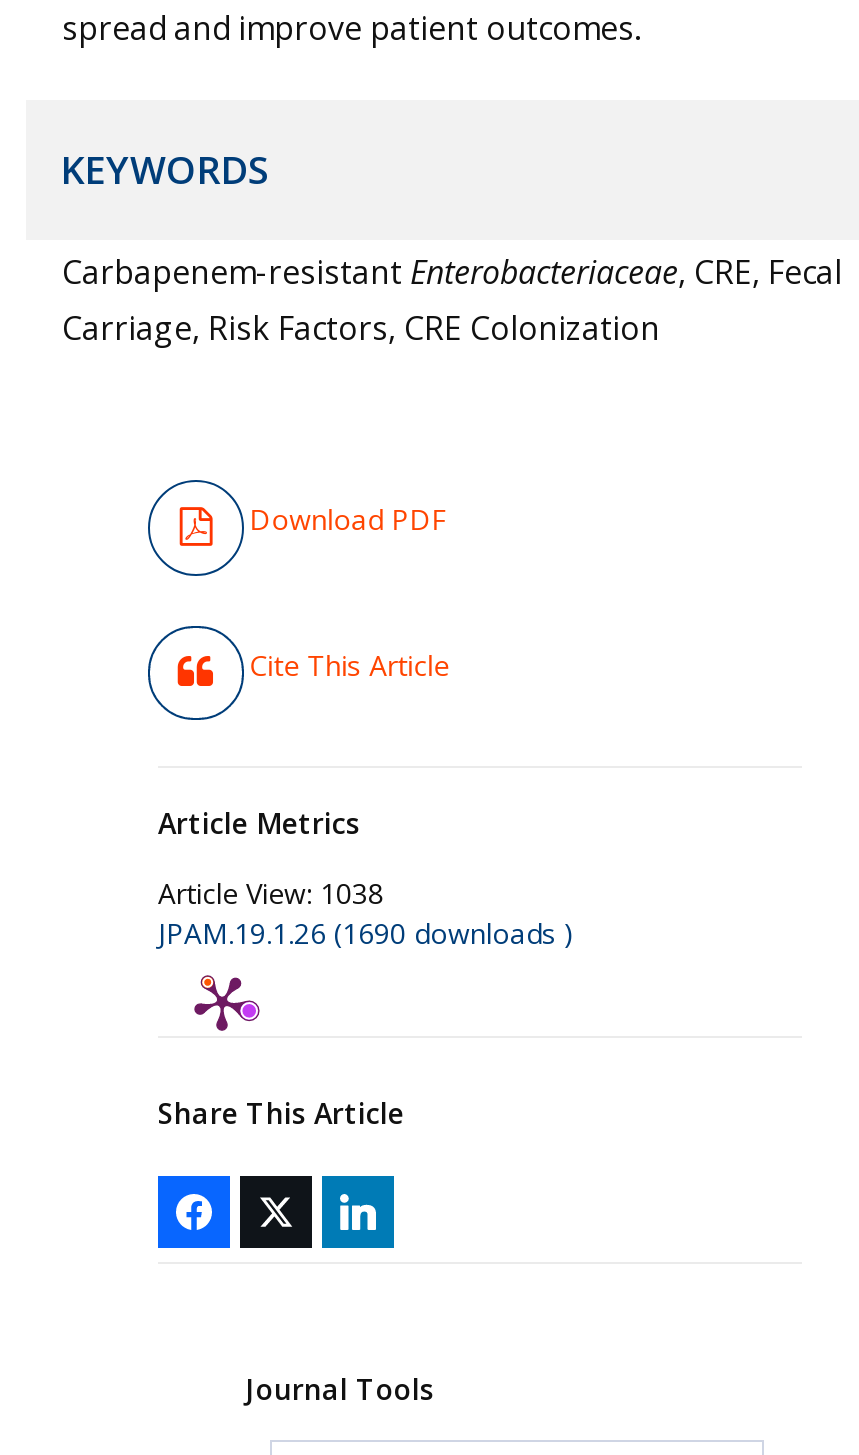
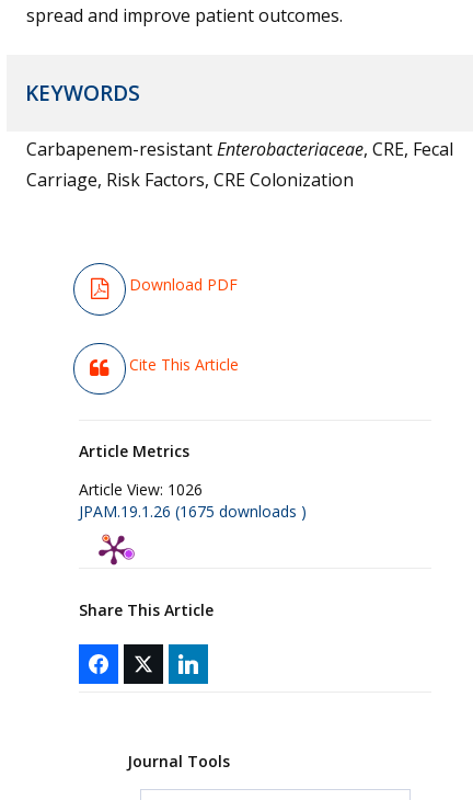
[158,873,384,911] Article View: 1038 -> [79,478,203,499] Article View: 1026
[158,913,574,951] JPAM.19.1.26 (1690 downloads ) -> [79,500,307,521] JPAM.19.1.26 (1675 downloads )

